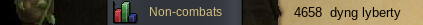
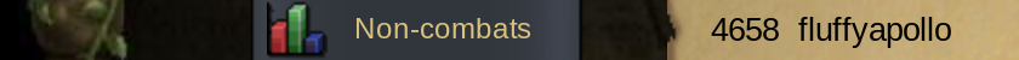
[294,5,401,20] 4658 dyng lyberty -> [711,12,951,48] 4658 fluffyapollo

